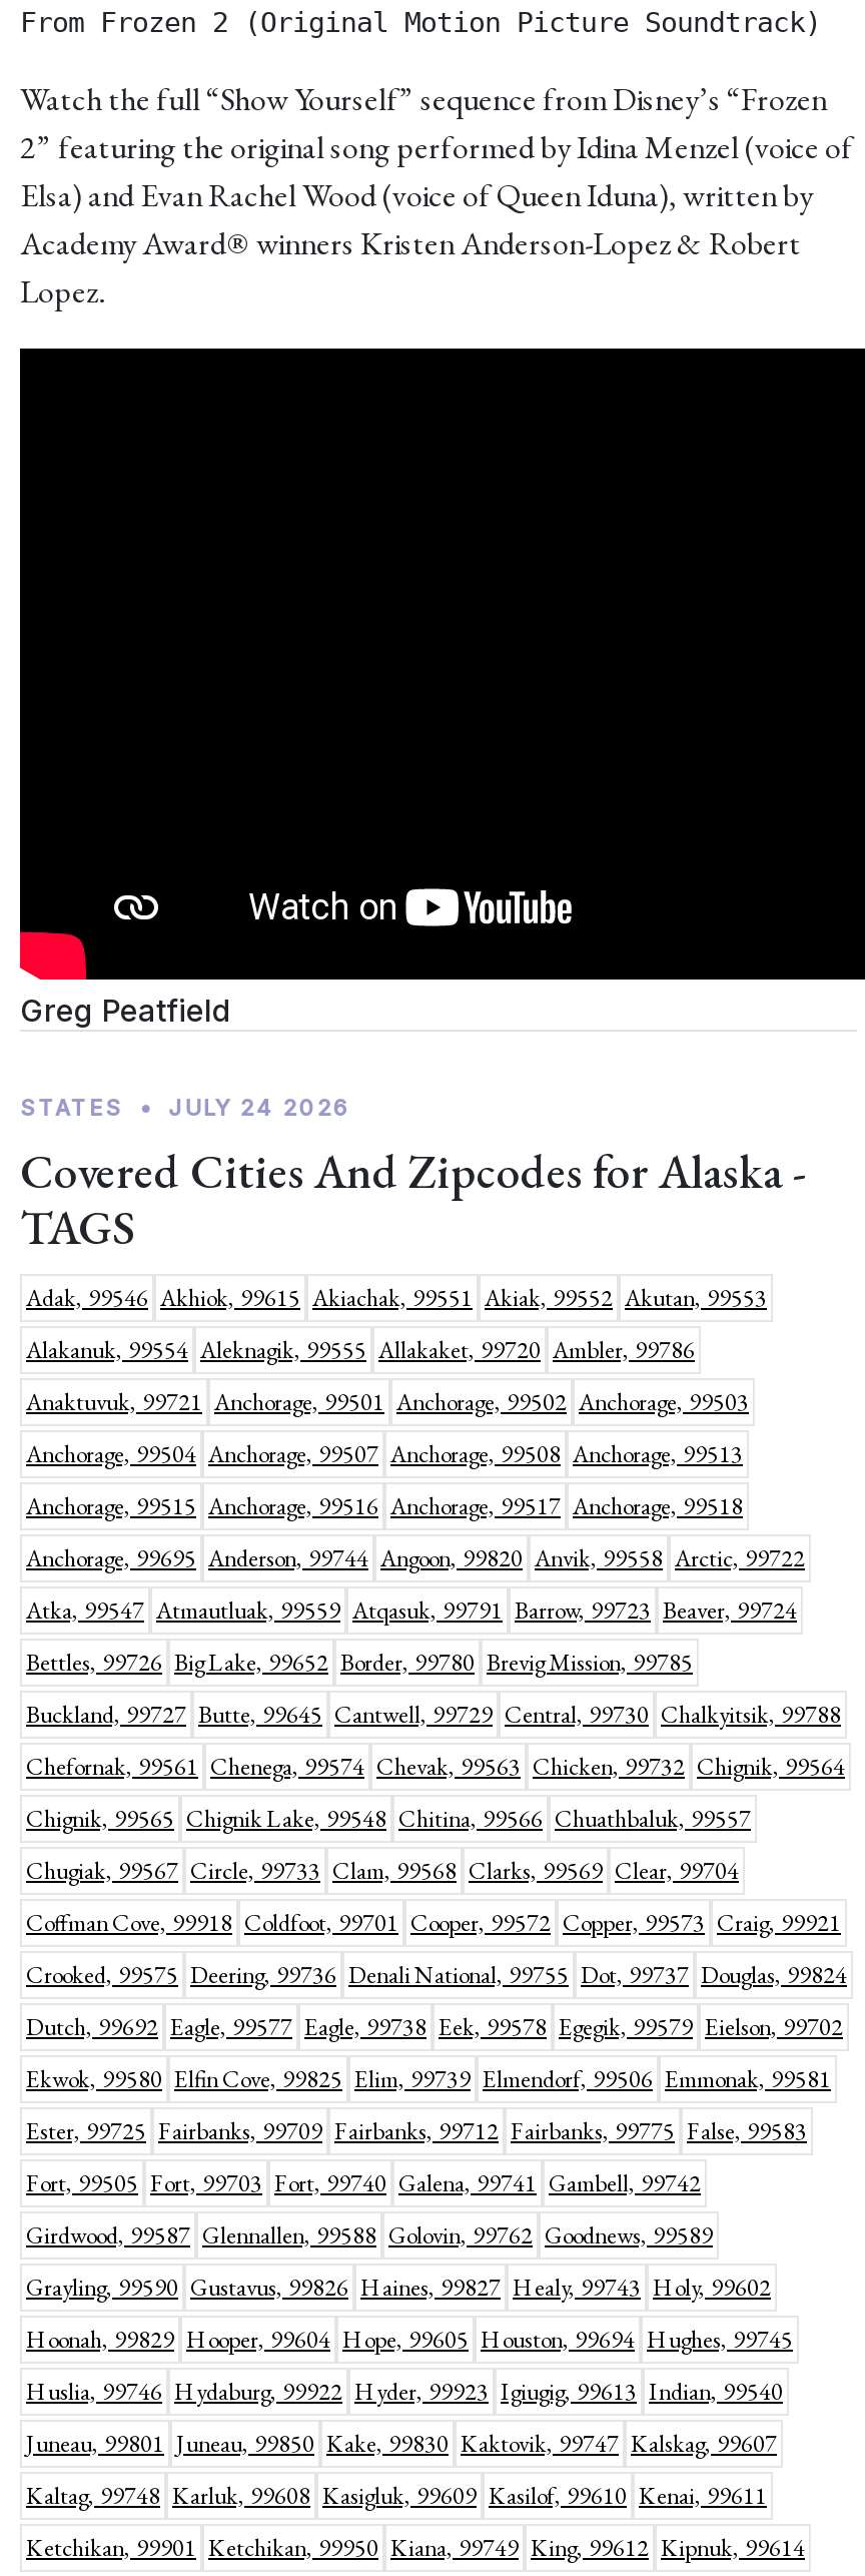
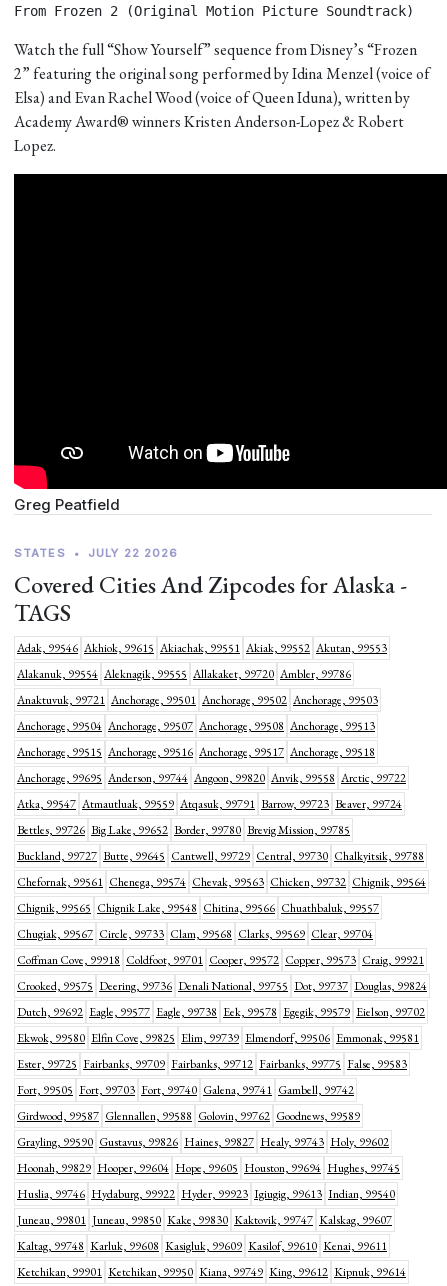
[20,1094,352,1122] STATES • JULY 24 2026 -> [14,546,179,560] STATES • JULY 22 2026

